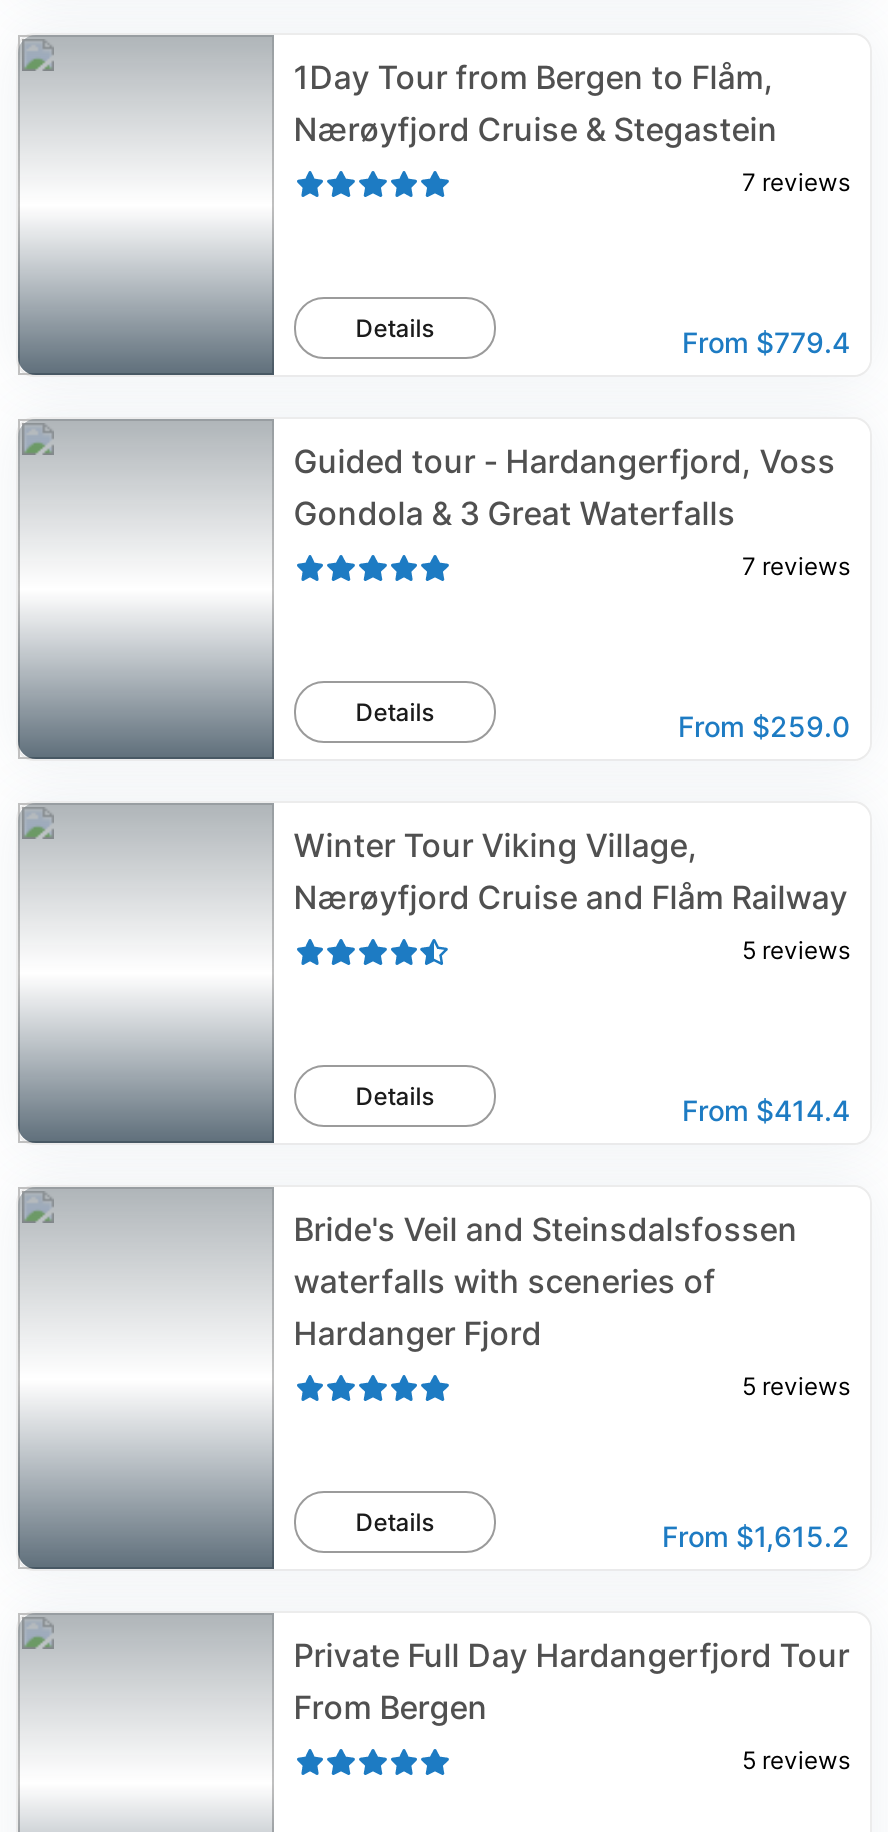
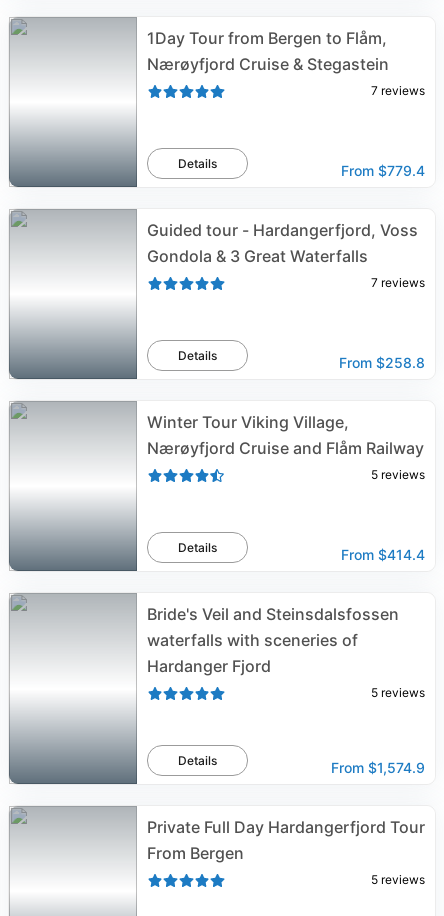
[678,709,850,743] From $259.0 -> [339,354,425,371] From $258.8
[662,1519,850,1553] From $1,615.2 -> [331,759,425,776] From $1,574.9

